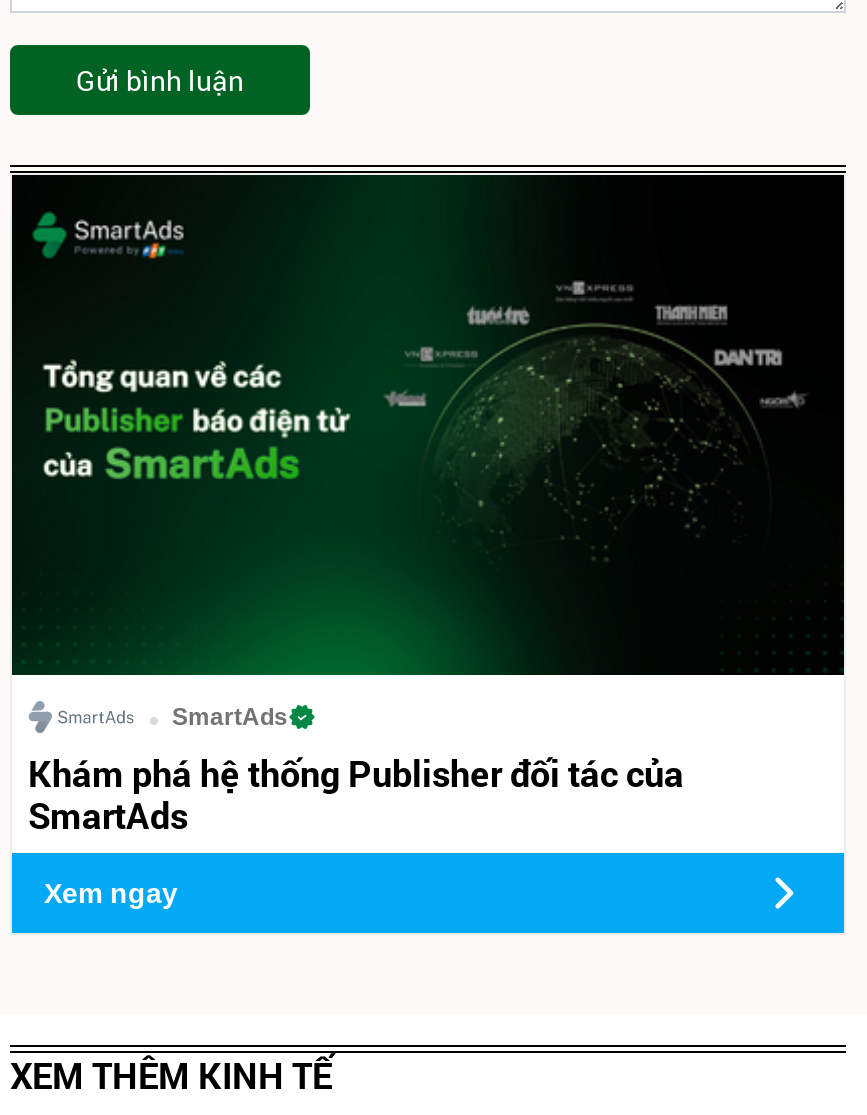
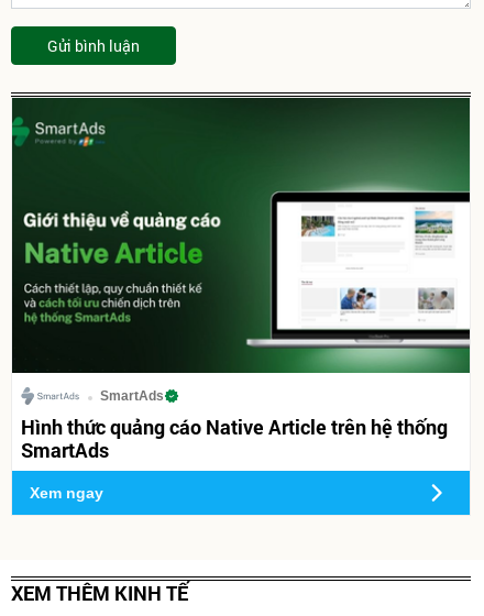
[10,175,846,796] [image] | Khám phá hệ thống Publisher đối tác của -> [11,98,471,439] [image] | Hình thức quảng cáo Native Article trên hệ thống

